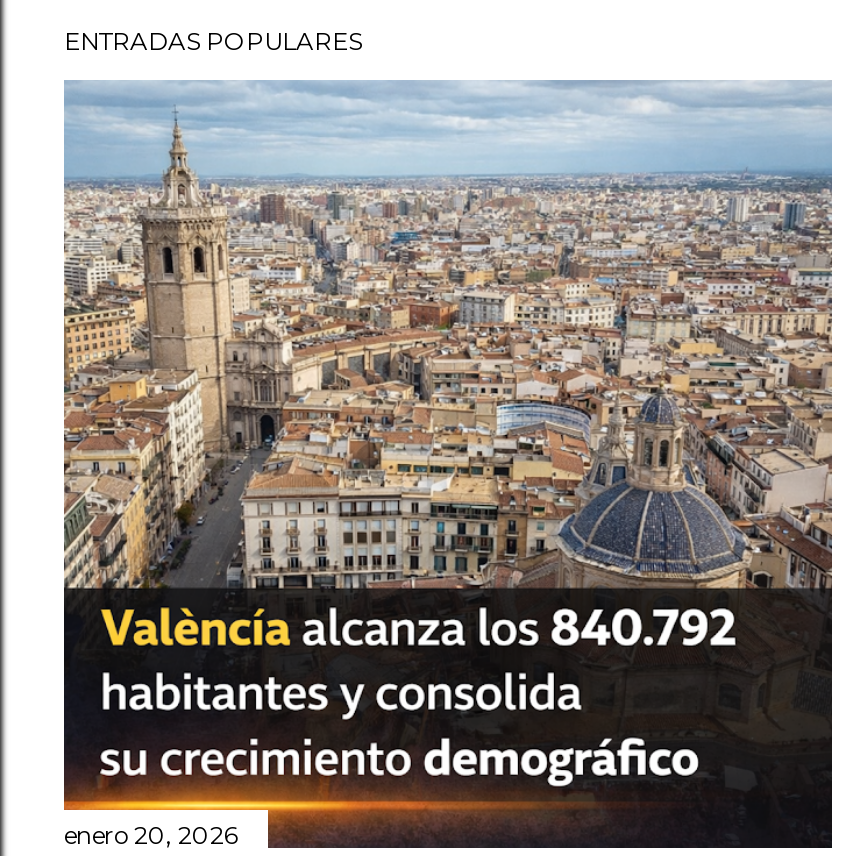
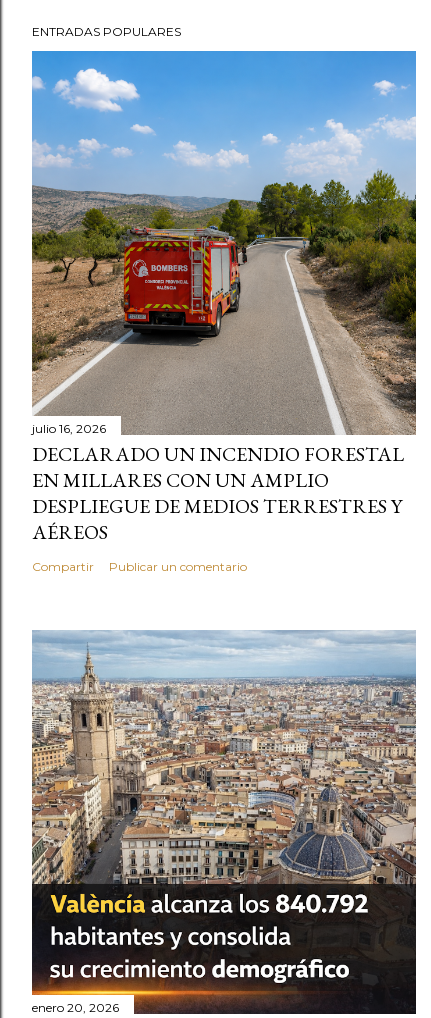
none -> [31,51,417,574] [image] | julio 16, 2026 | DECLARADO UN INCENDIO FORESTAL | EN MILLARES CON UN AMPLIO | DESPLIEGUE DE MEDIOS TERRESTRES Y | AÉREOS | Compartir | Publicar un comentario

